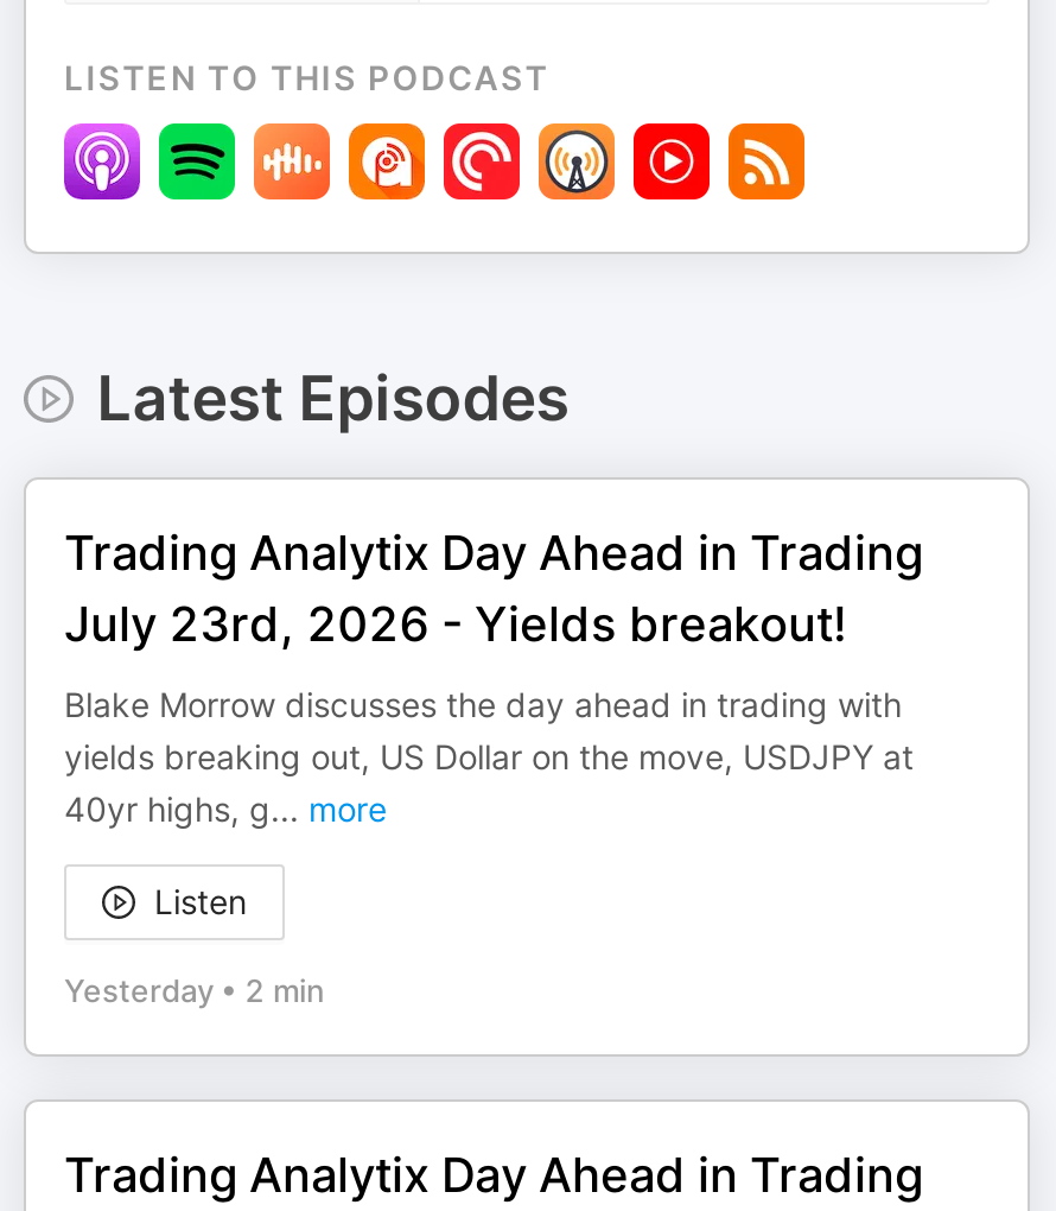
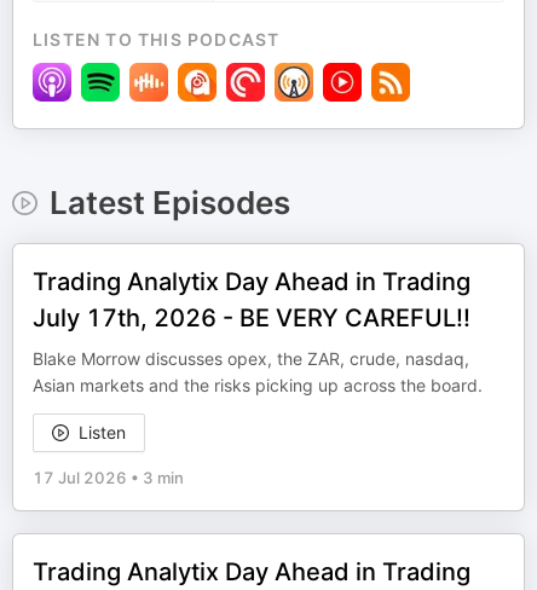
[64,596,847,653] July 23rd, 2026 - Yields breakout! -> [33,303,470,332] July 17th, 2026 - BE VERY CAREFUL!!
[64,684,914,829] Blake Morrow discusses the day ahead in trading with | yields breaking out, US Dollar on the move, USDJPY at | 40yr highs, g... more -> [33,348,483,395] Blake Morrow discusses opex, the ZAR, crude, nasdaq, | Asian markets and the risks picking up across the board.
[64,971,325,1009] Yesterday • 2 min -> [33,468,184,487] 17 Jul 2026 • 3 min

